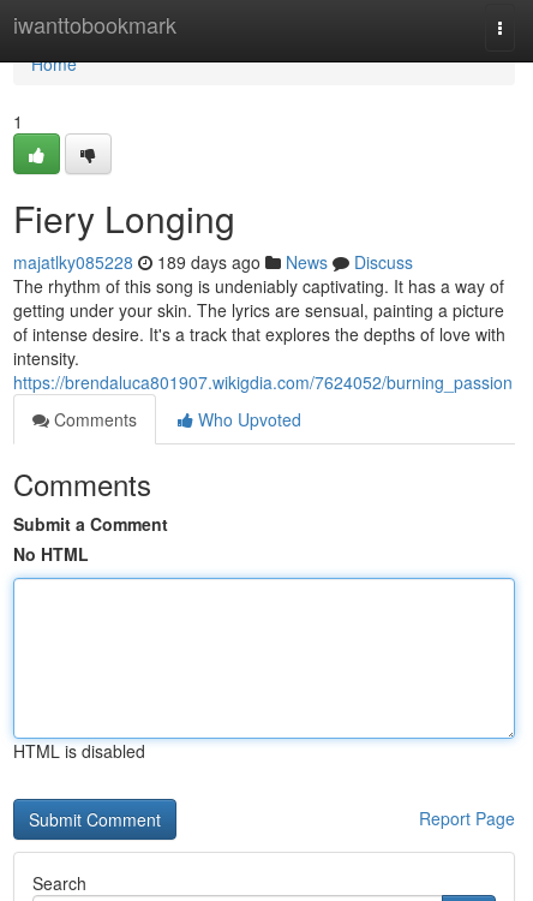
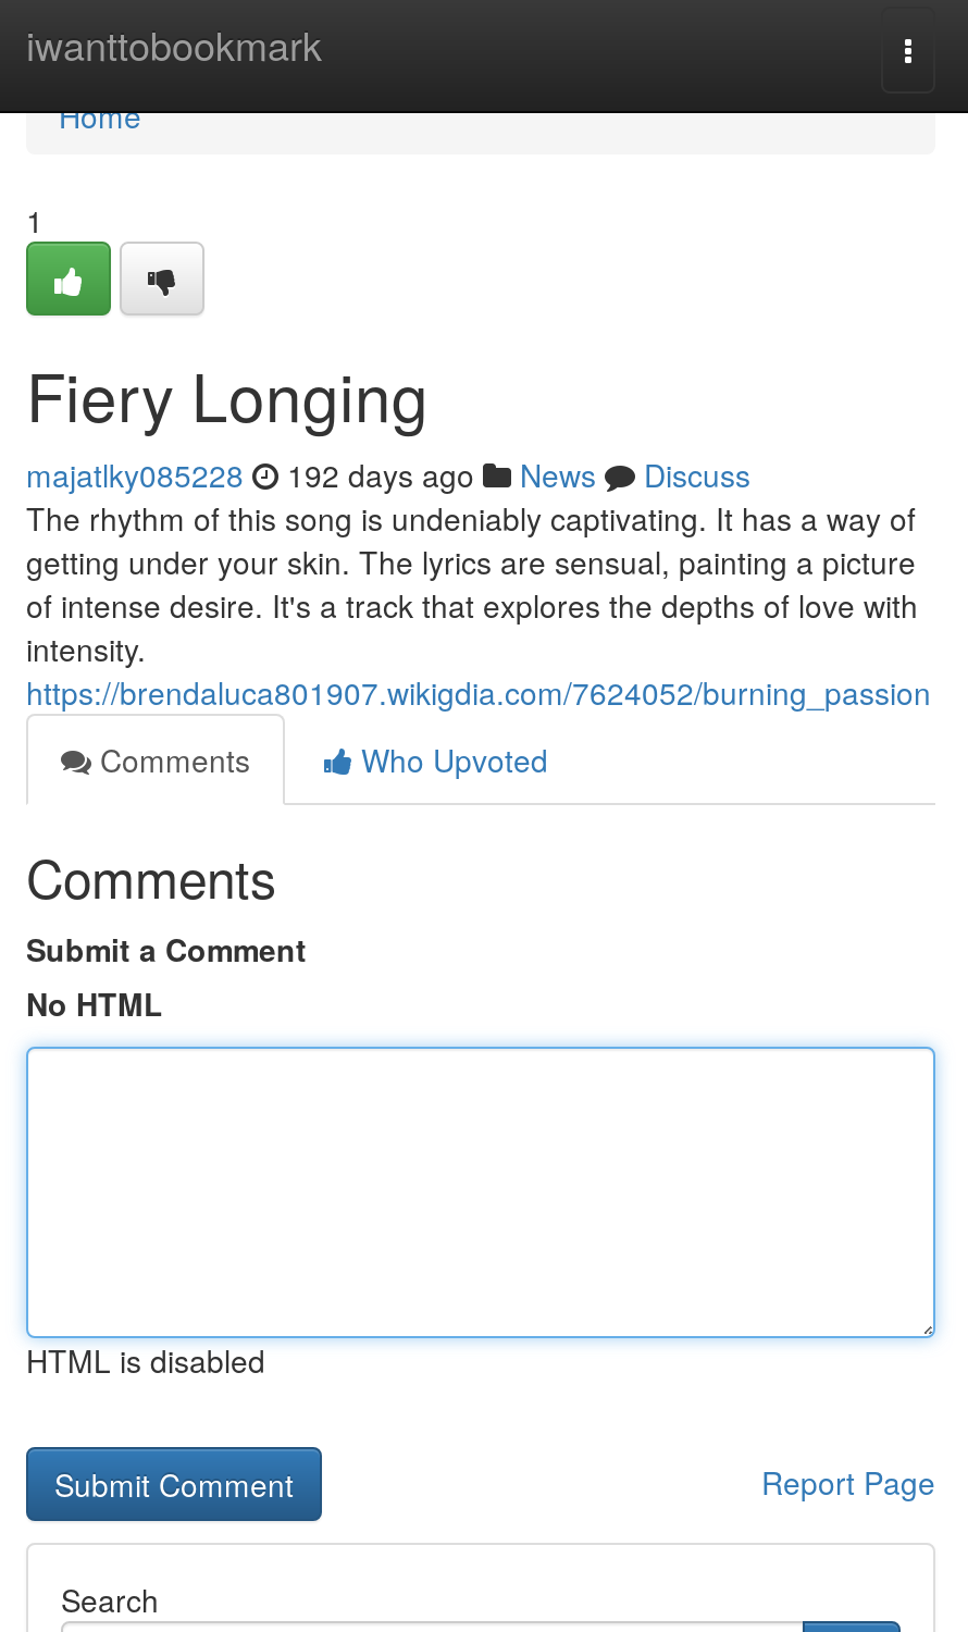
[13,250,413,274] majatlky085228 189 days ago News Discuss -> [26,453,750,496] majatlky085228 192 days ago News Discuss

